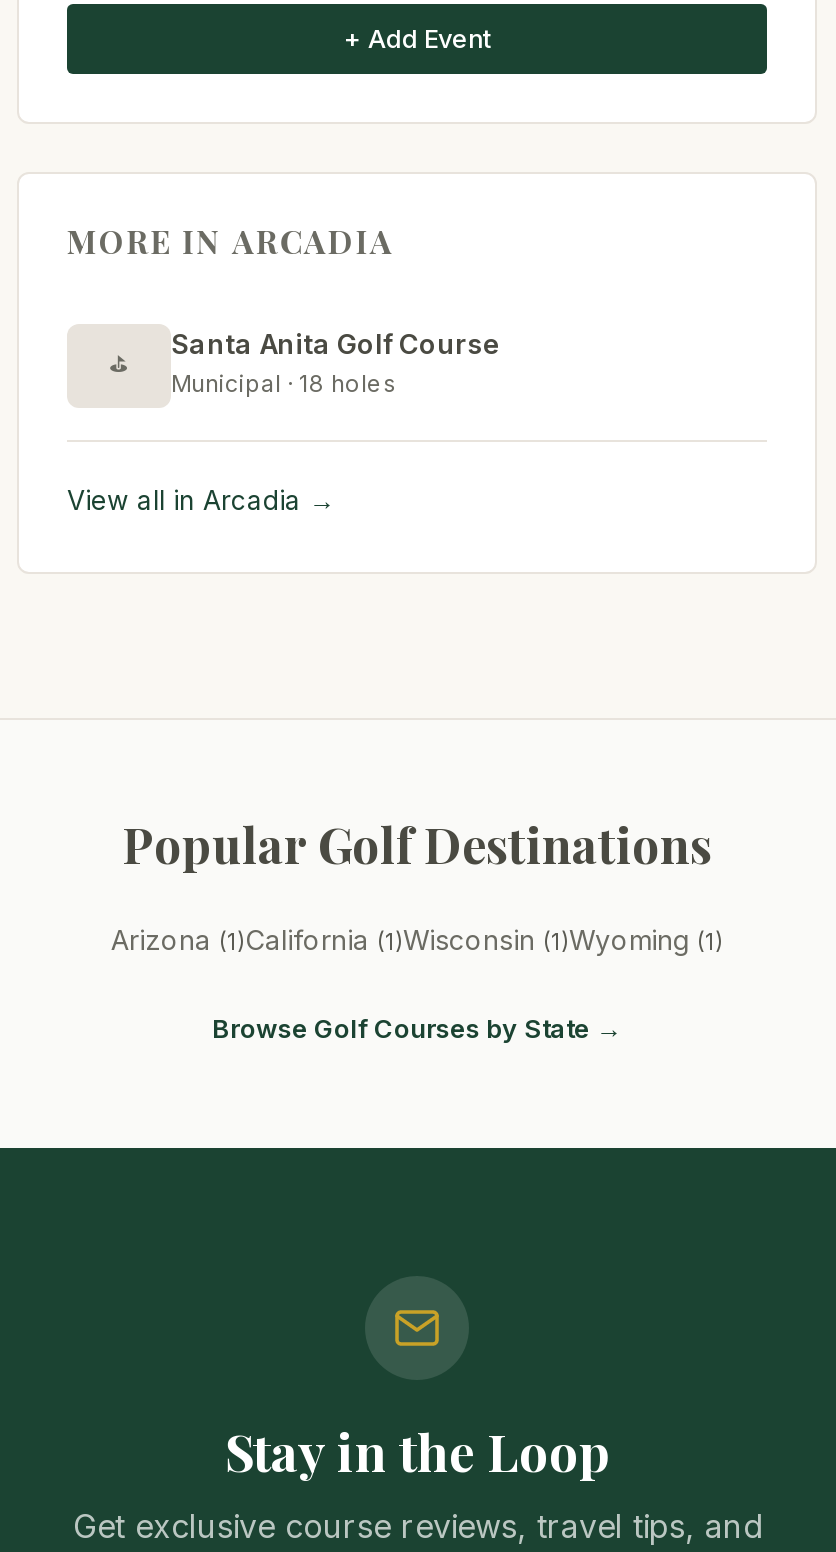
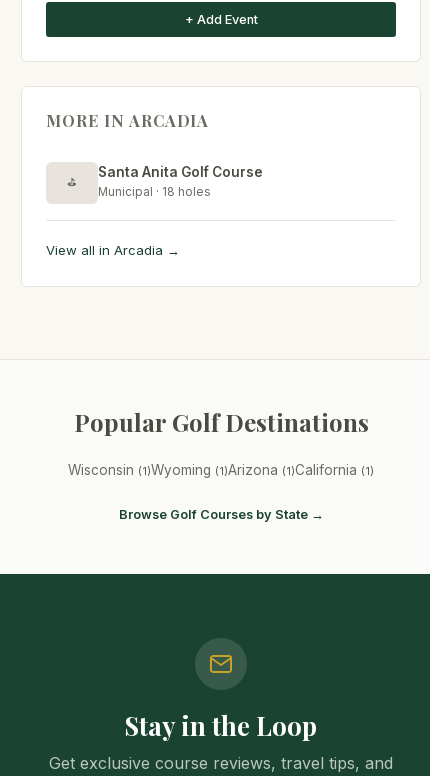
[111,923,723,955] Arizona (1)California (1)Wisconsin (1)Wyoming (1) -> [68,462,374,478] Wisconsin (1)Wyoming (1)Arizona (1)California (1)

